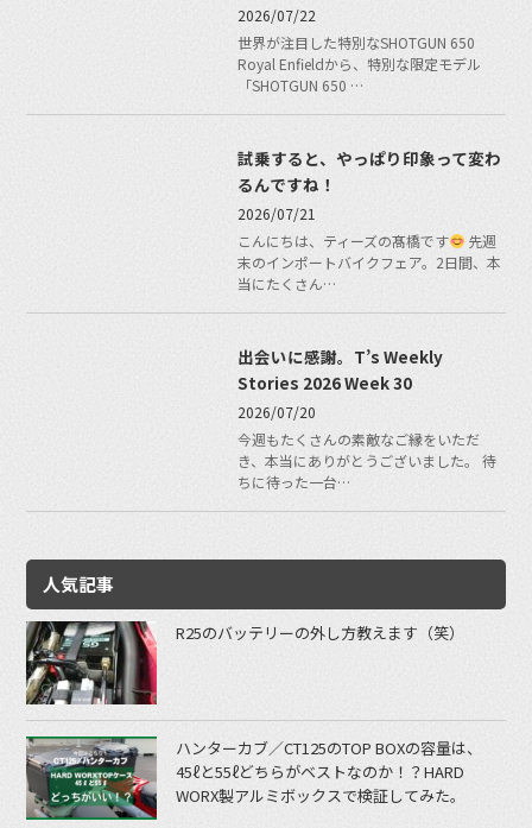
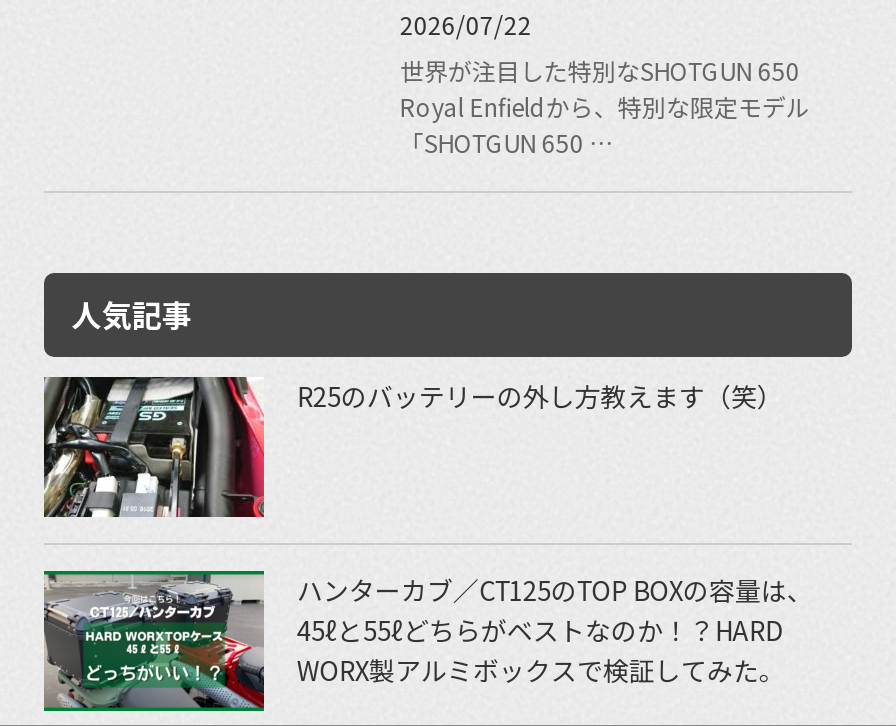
[237,146,501,492] 試乗すると、やっぱり印象って変わ | るんですね！ | 2026/07/21 | こんにちは、ティーズの髙橋です | 先週 | 末のインポートバイクフェア。2日間、本 | 当にたくさん… | 出会いに感謝。T’s Weekly | Stories 2026 Week 30 | 2026/07/20 | 今週もたくさんの素敵なご縁をいただ | き、本当にありがとうございました。 待 | ちに待った一台… -> none

